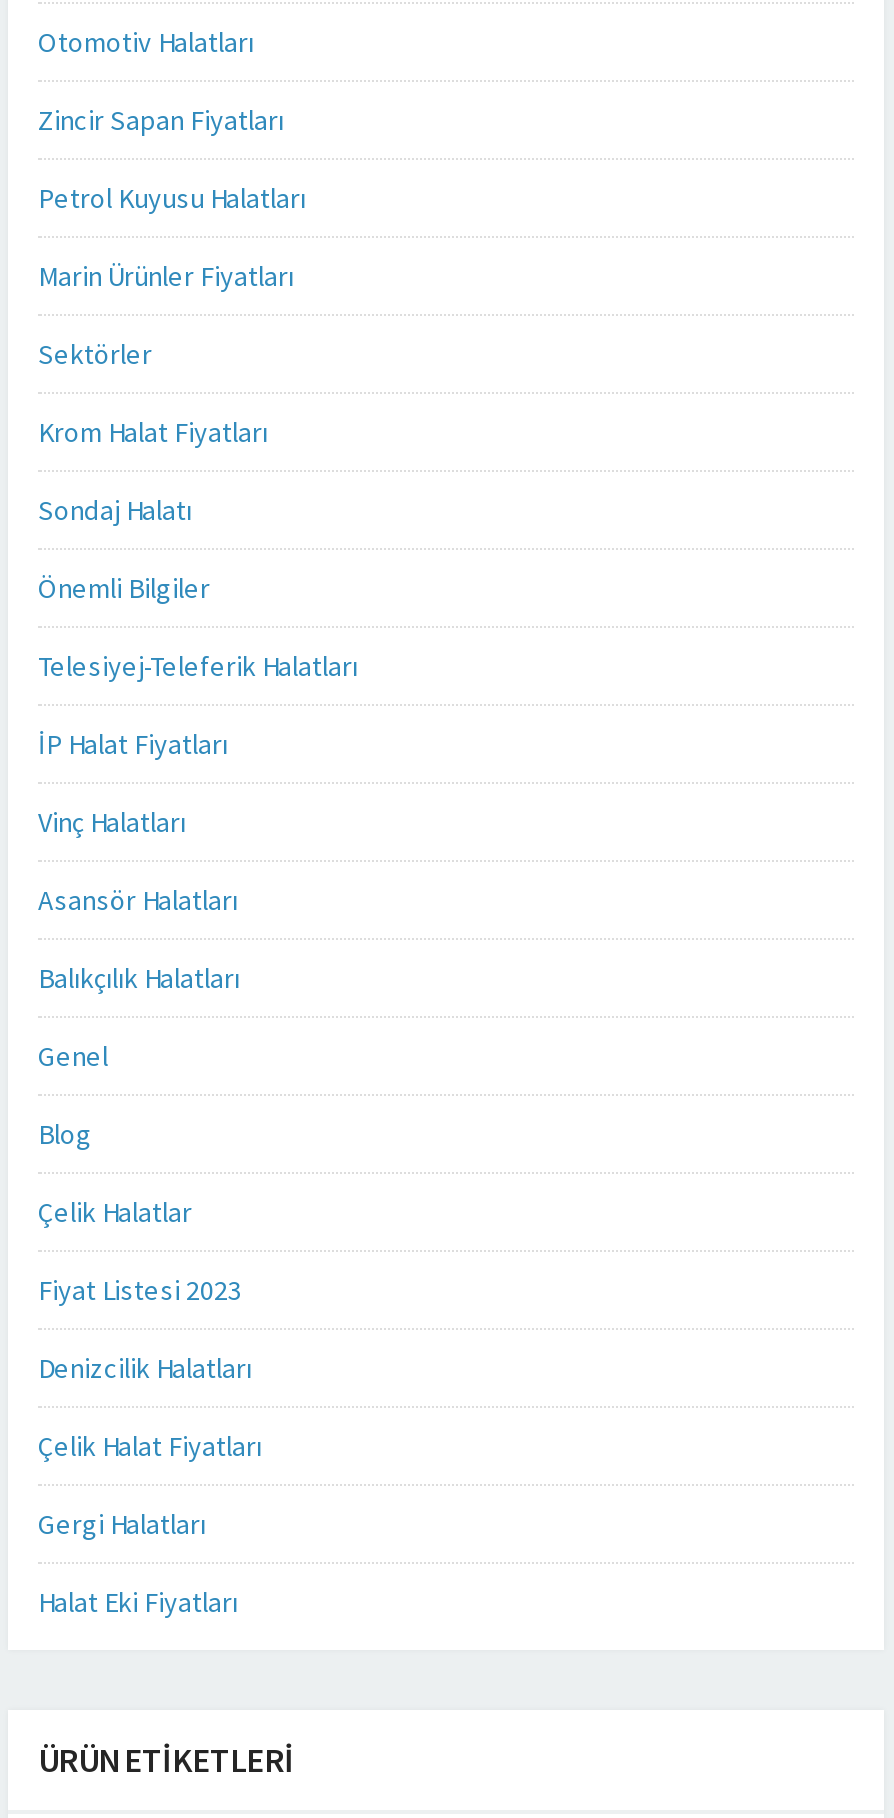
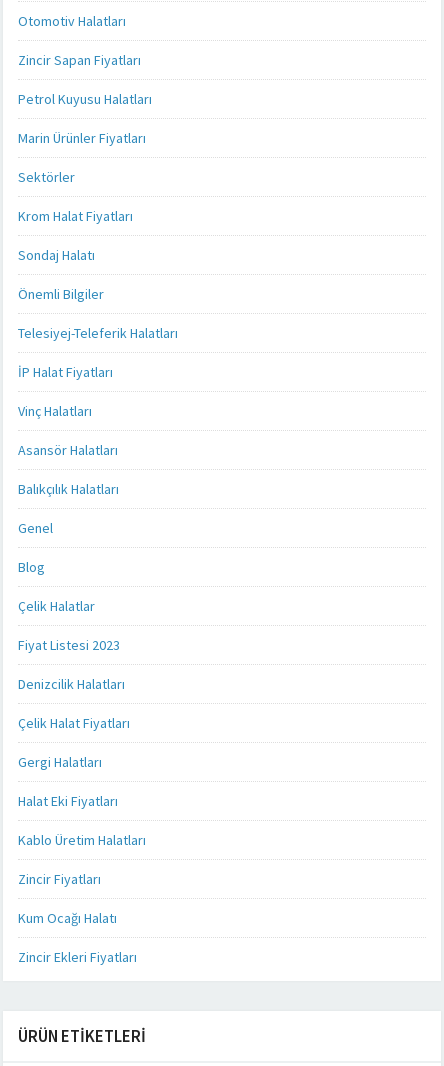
none -> [18,831,146,966] Kablo Üretim Halatları | Zincir Fiyatları | Kum Ocağı Halatı | Zincir Ekleri Fiyatları

